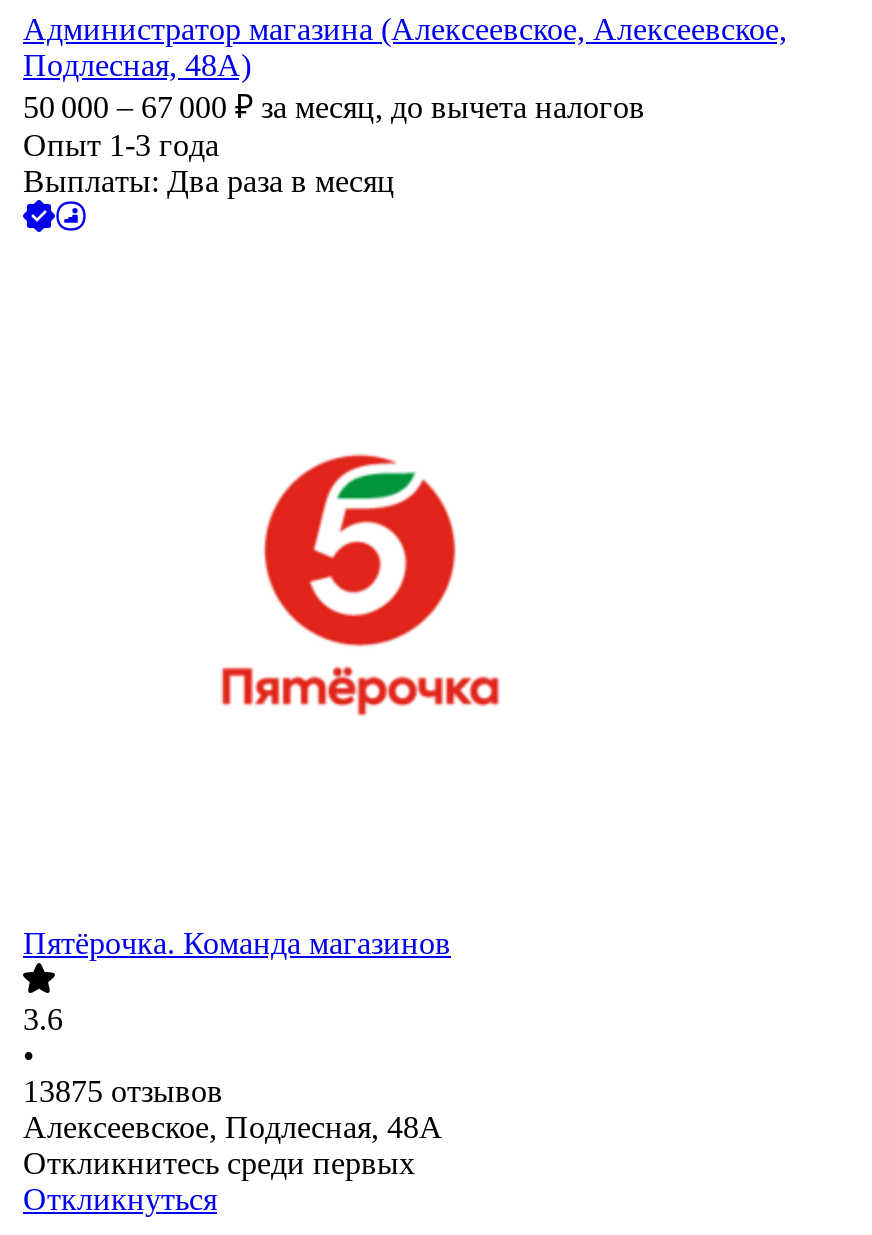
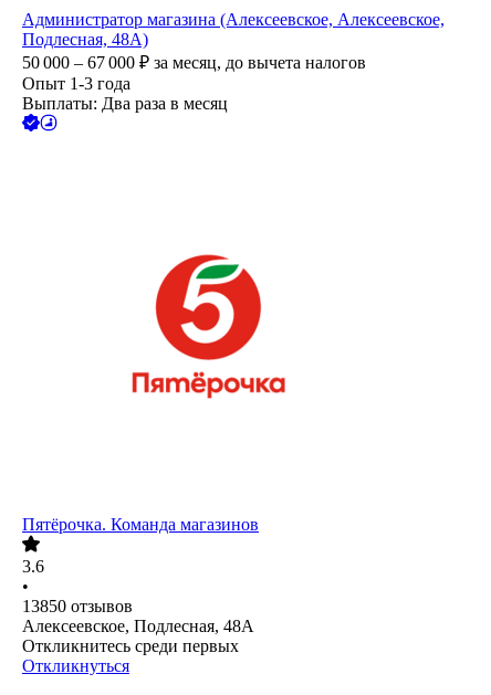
[23,1075,223,1109] 13875 отзывов -> [22,597,133,616] 13850 отзывов

